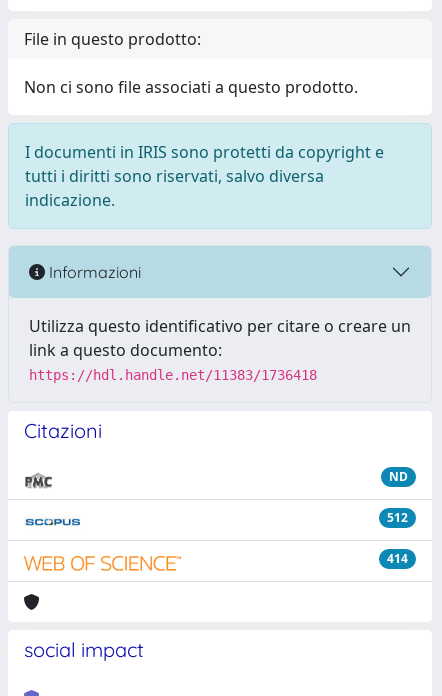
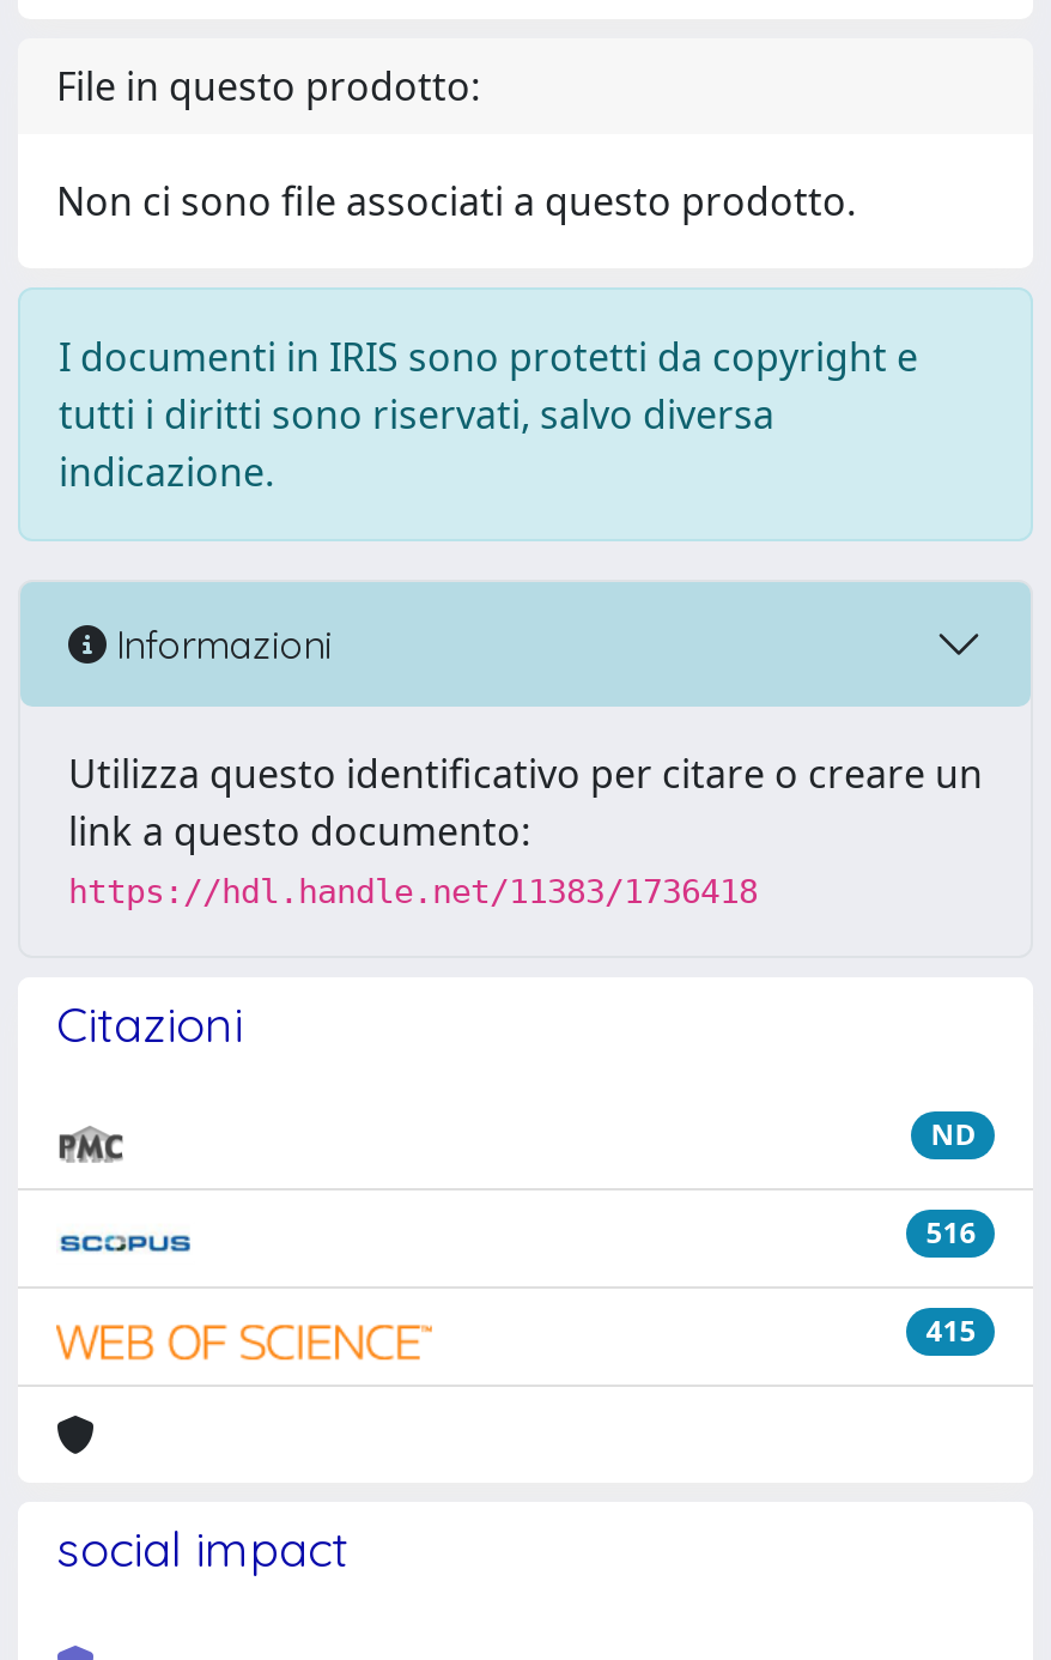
[387,509,408,526] 512 -> [926,1213,976,1253] 516
[387,550,408,567] 414 -> [926,1311,976,1351] 415

